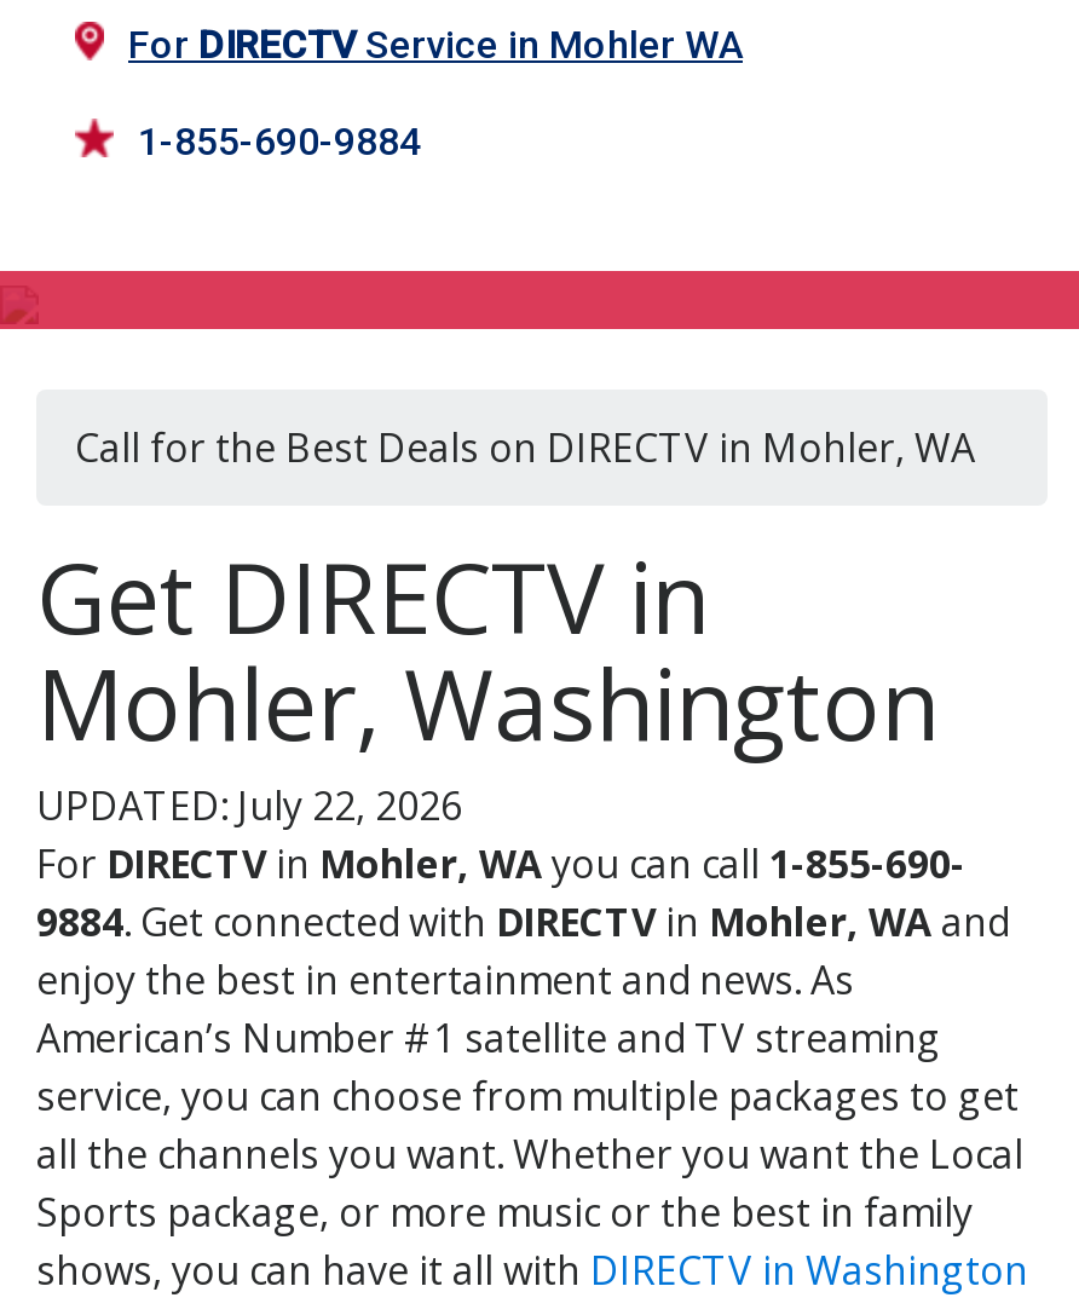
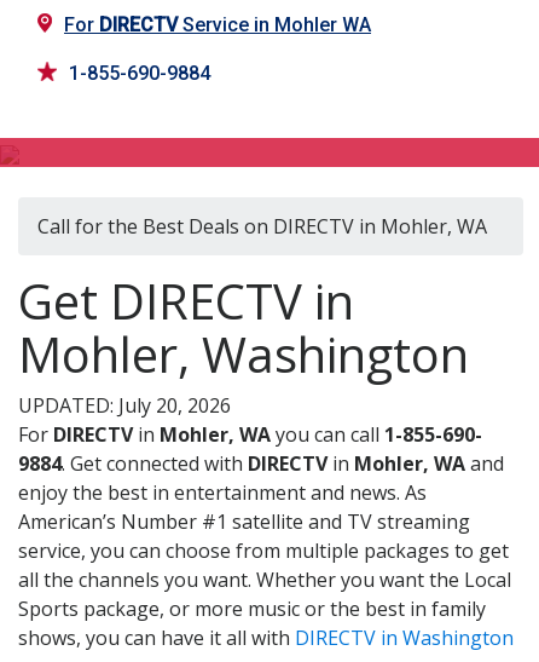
[36,779,462,833] UPDATED: July 22, 2026 -> [18,392,231,419] UPDATED: July 20, 2026

